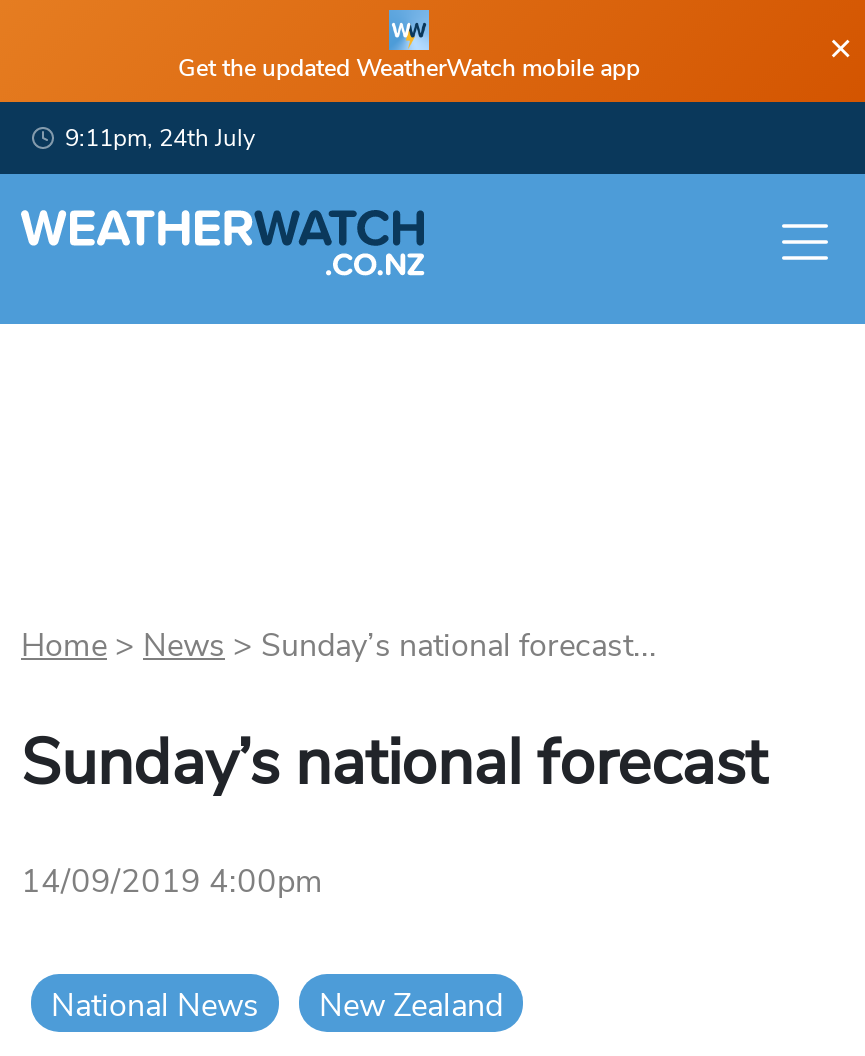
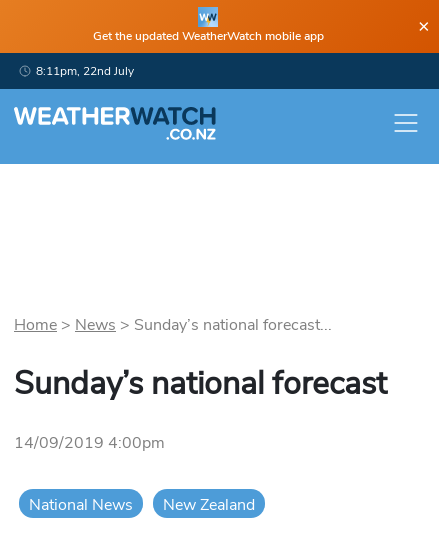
[65,122,255,154] 9:11pm, 24th July -> [36,63,134,79] 8:11pm, 22nd July

